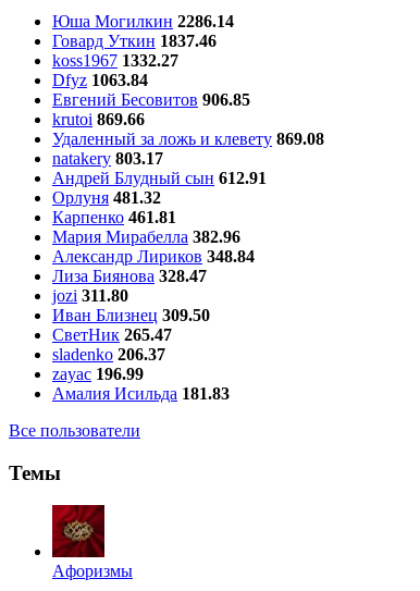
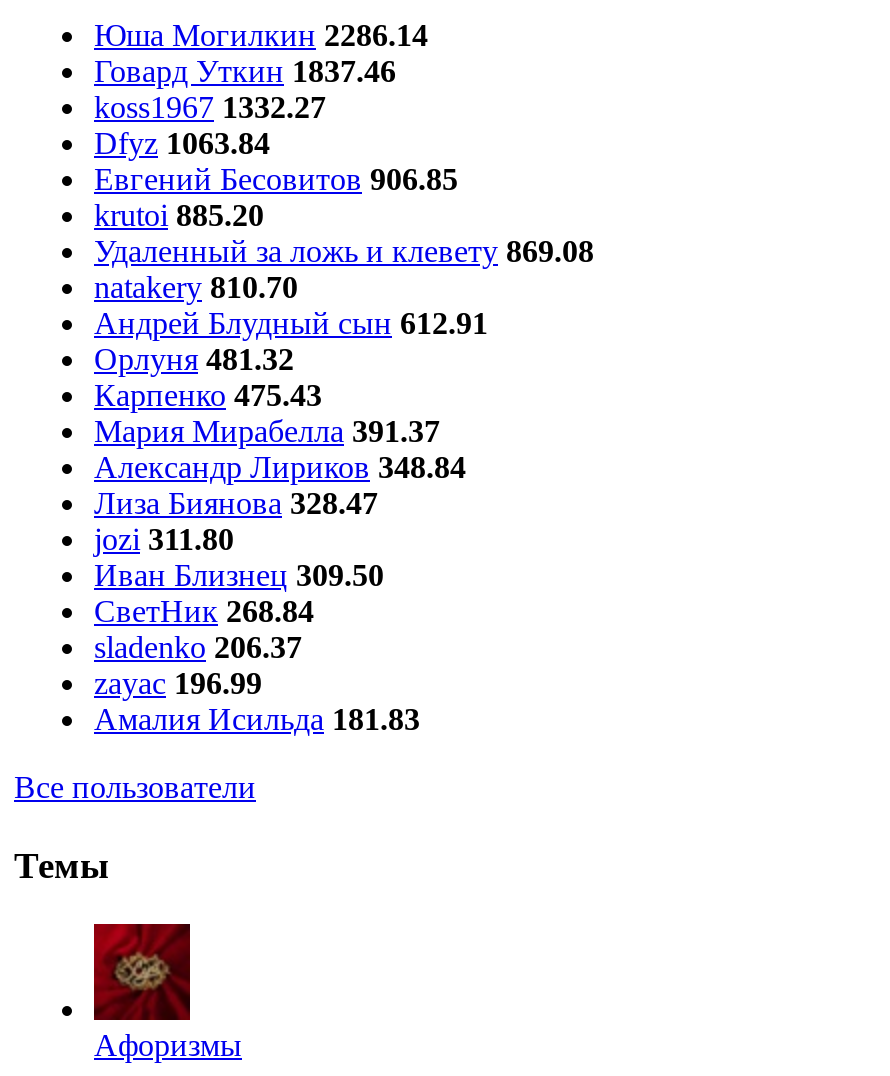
[52,110,145,128] krutoi 869.66 -> [94,198,264,232] krutoi 885.20
[52,149,163,168] natakery 803.17 -> [94,270,298,304] natakery 810.70
[52,208,176,226] Карпенко 461.81 -> [94,378,322,412] Карпенко 475.43
[52,227,240,246] Мария Мирабелла 382.96 -> [94,414,440,448] Мария Мирабелла 391.37
[52,325,172,344] СветНик 265.47 -> [94,594,314,628] СветНик 268.84

